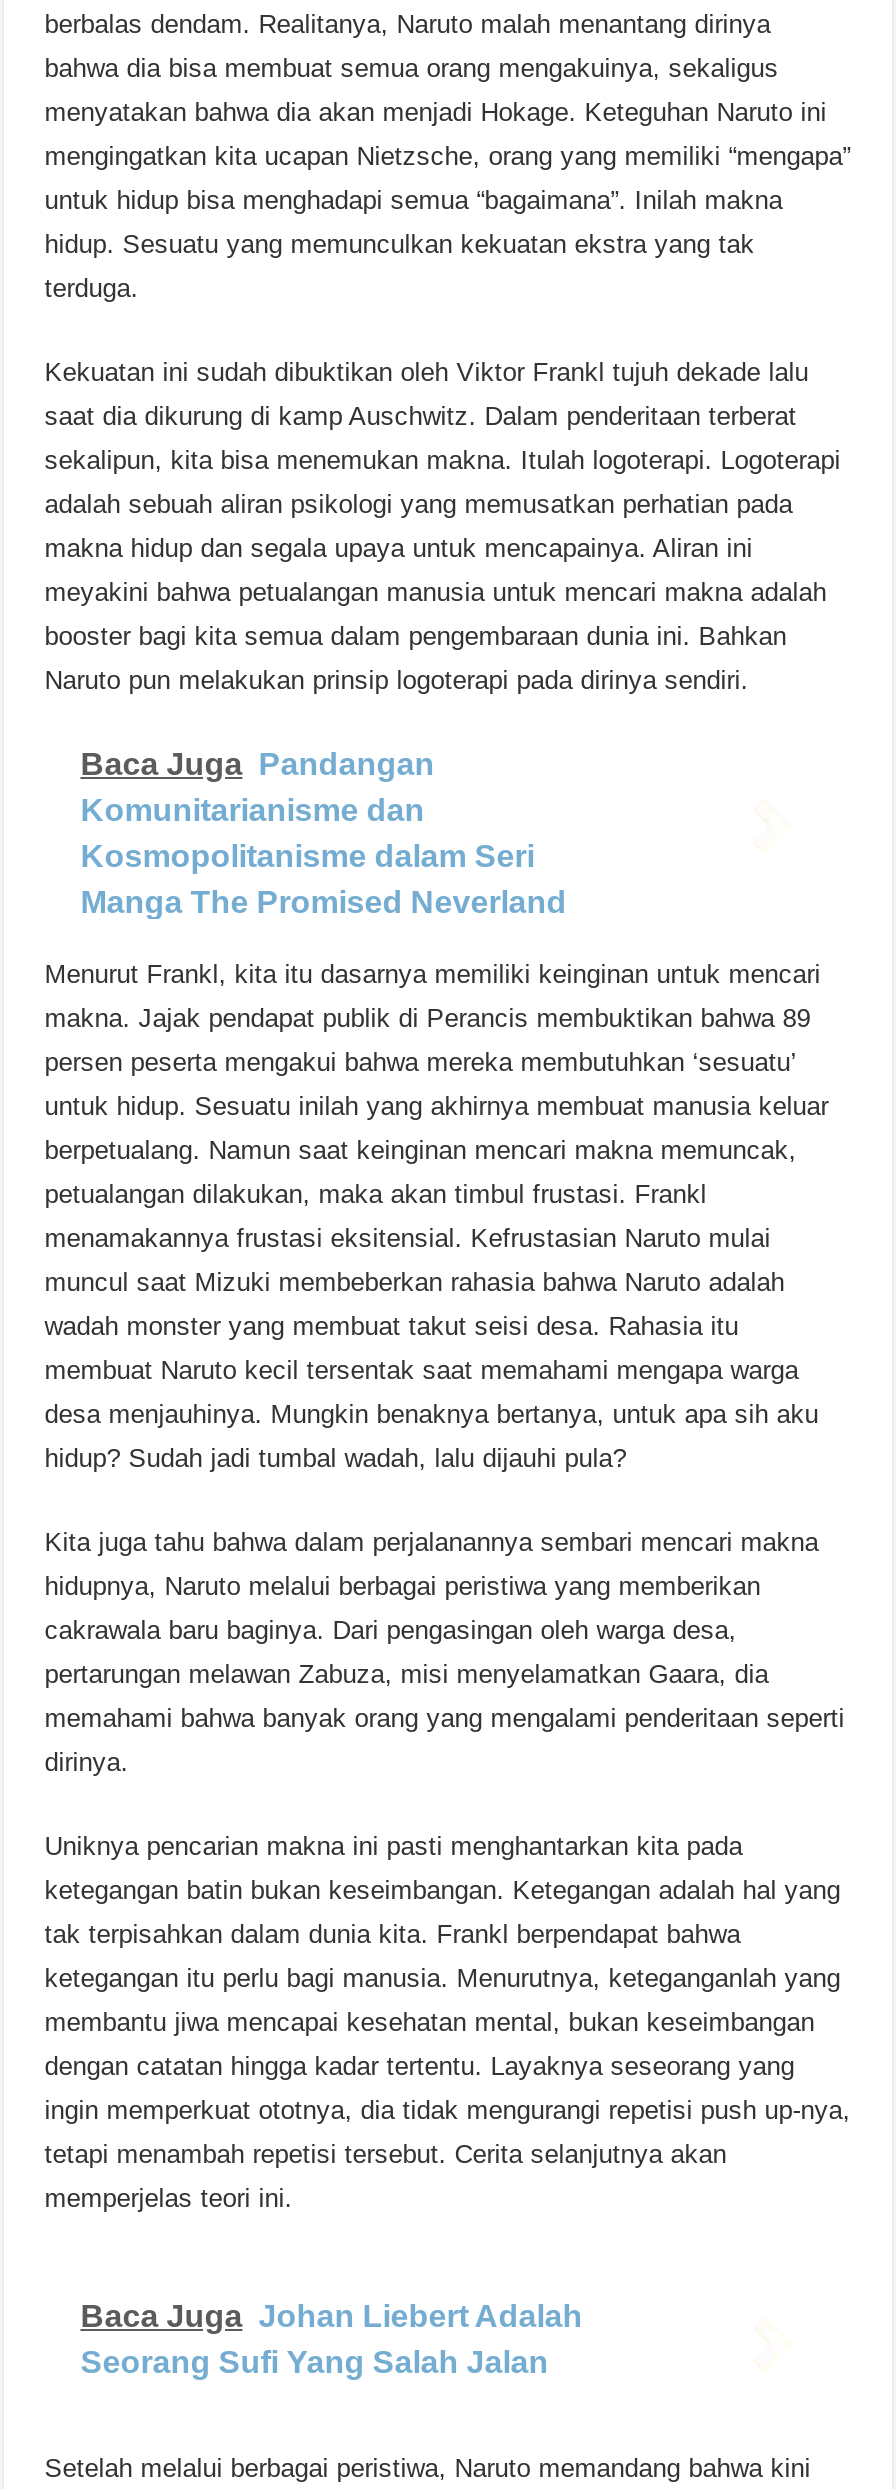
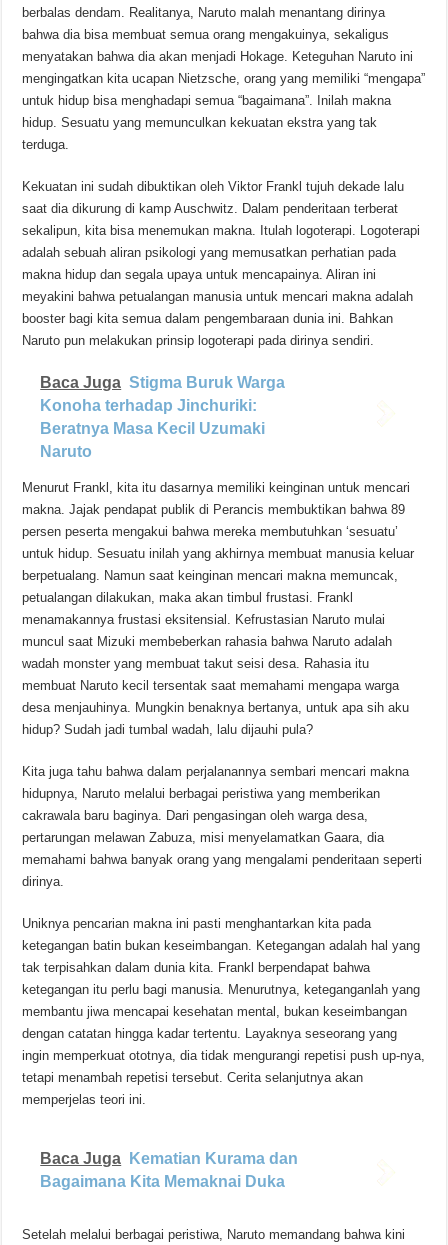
[80,747,566,919] Baca Juga Pandangan | Komunitarianisme dan | Kosmopolitanisme dalam Seri | Manga The Promised Neverland -> [40,374,285,460] Baca Juga Stigma Buruk Warga | Konoha terhadap Jinchuriki: | Beratnya Masa Kecil Uzumaki | Naruto
[80,2299,582,2379] Baca Juga Johan Liebert Adalah | Seorang Sufi Yang Salah Jalan -> [40,1150,298,1190] Baca Juga Kematian Kurama dan | Bagaimana Kita Memaknai Duka

